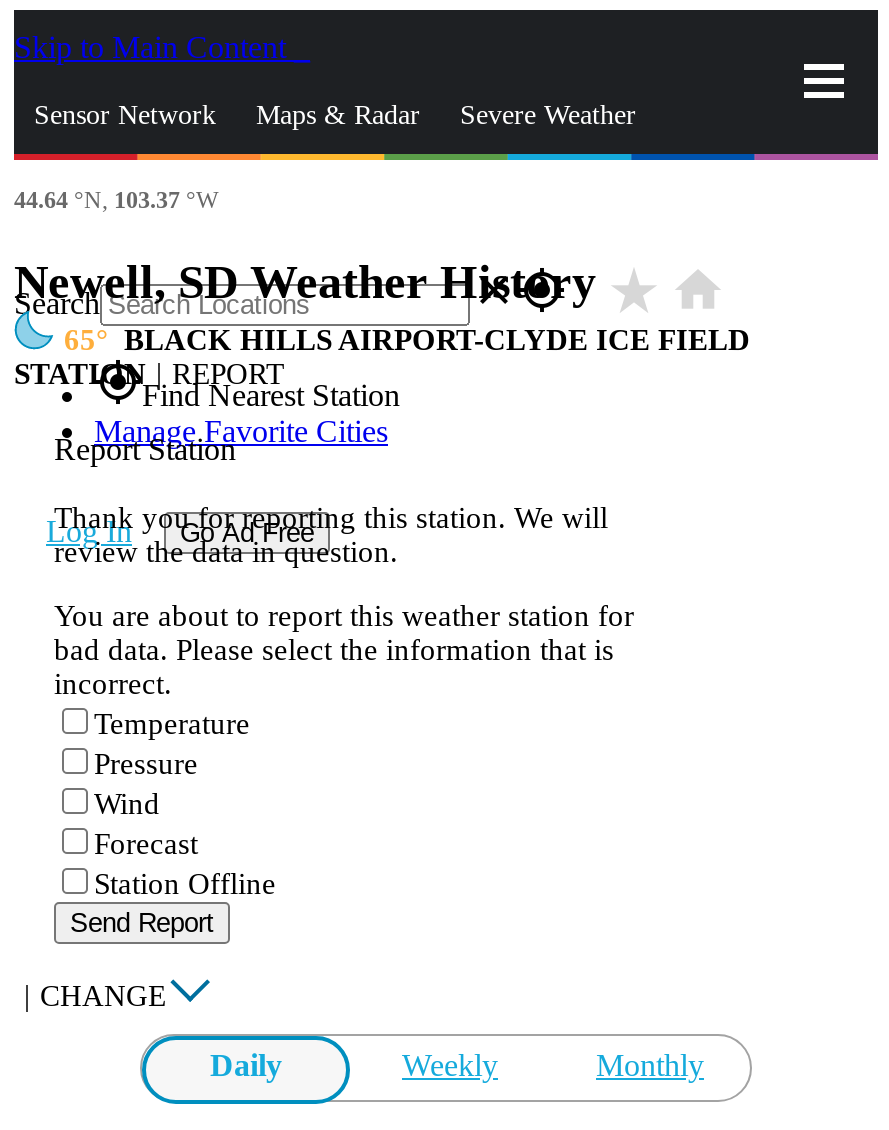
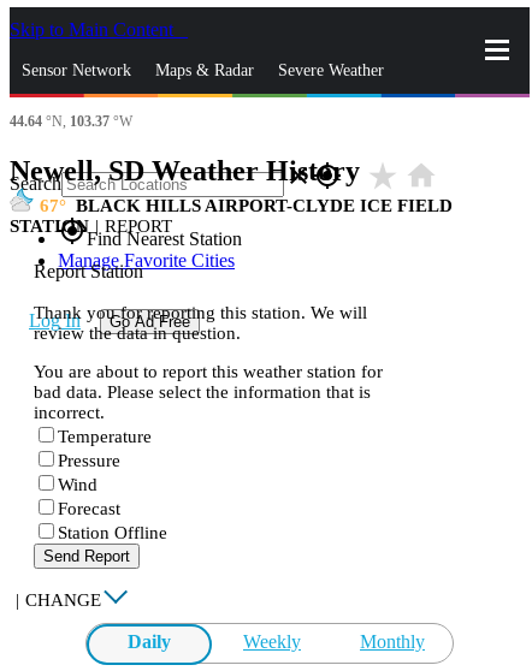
[64,324,750,356] 65 BLACK HILLS AIRPORT-CLYDE ICE FIELD -> [40,196,453,215] 67 BLACK HILLS AIRPORT-CLYDE ICE FIELD

